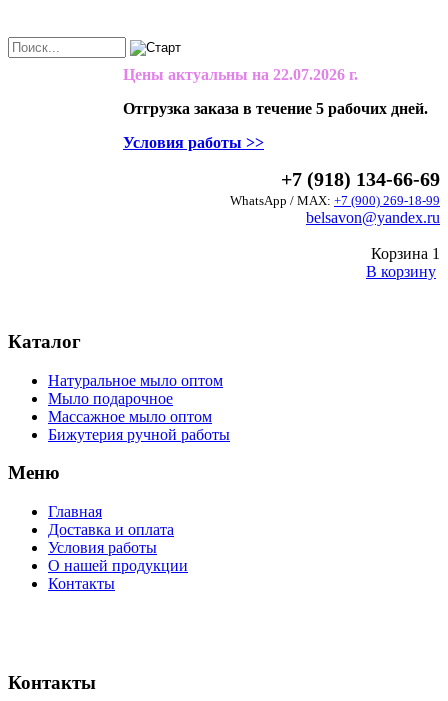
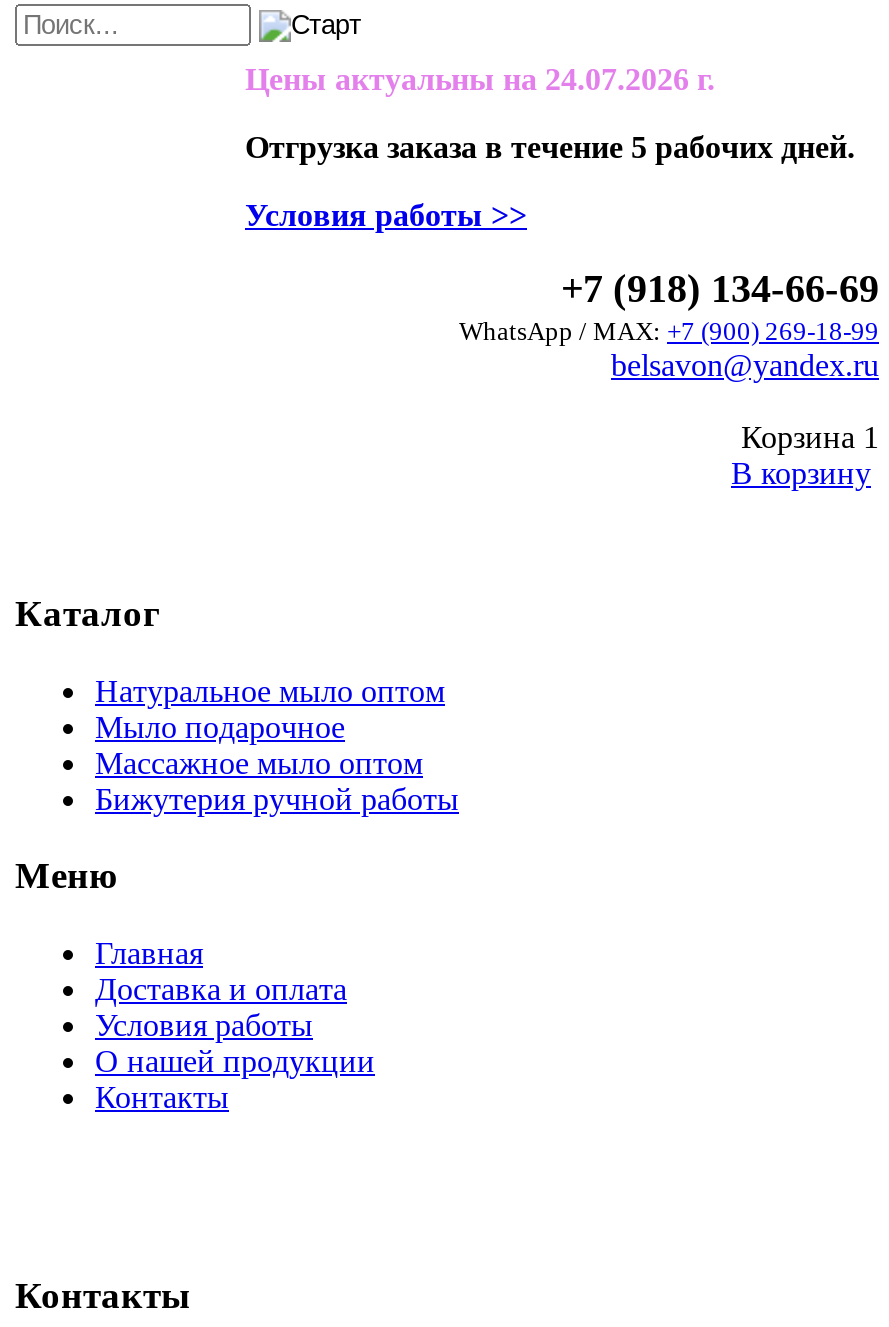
[123,66,358,83] Цены актуальны на 22.07.2026 г. -> [245,62,715,96] Цены актуальны на 24.07.2026 г.

